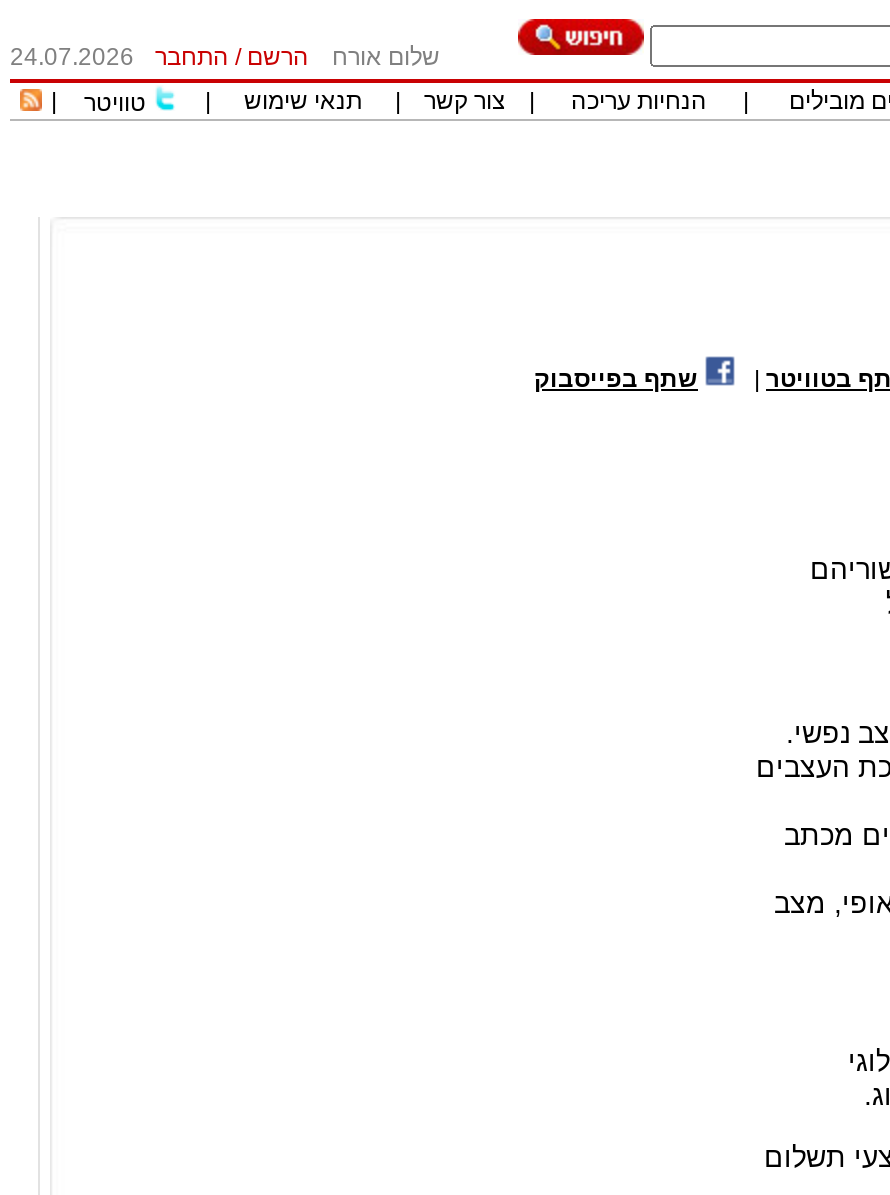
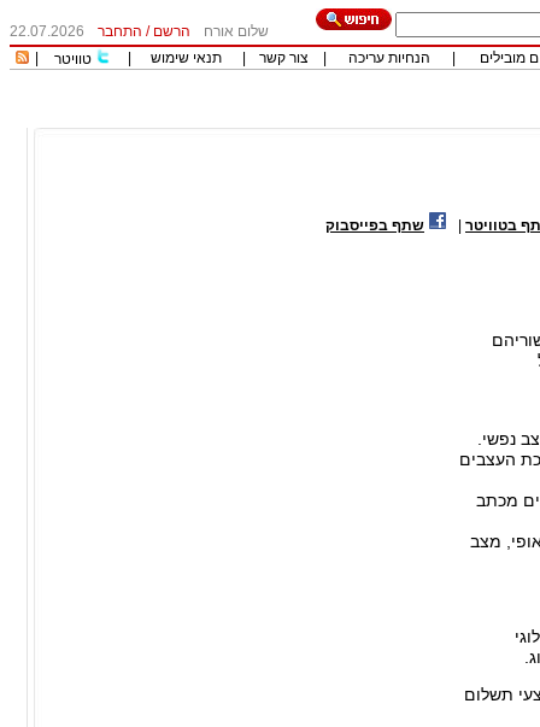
[10,43,440,71] שלום אורח הרשם / התחבר 24.07.2026 -> [10,23,269,40] שלום אורח הרשם / התחבר 22.07.2026

